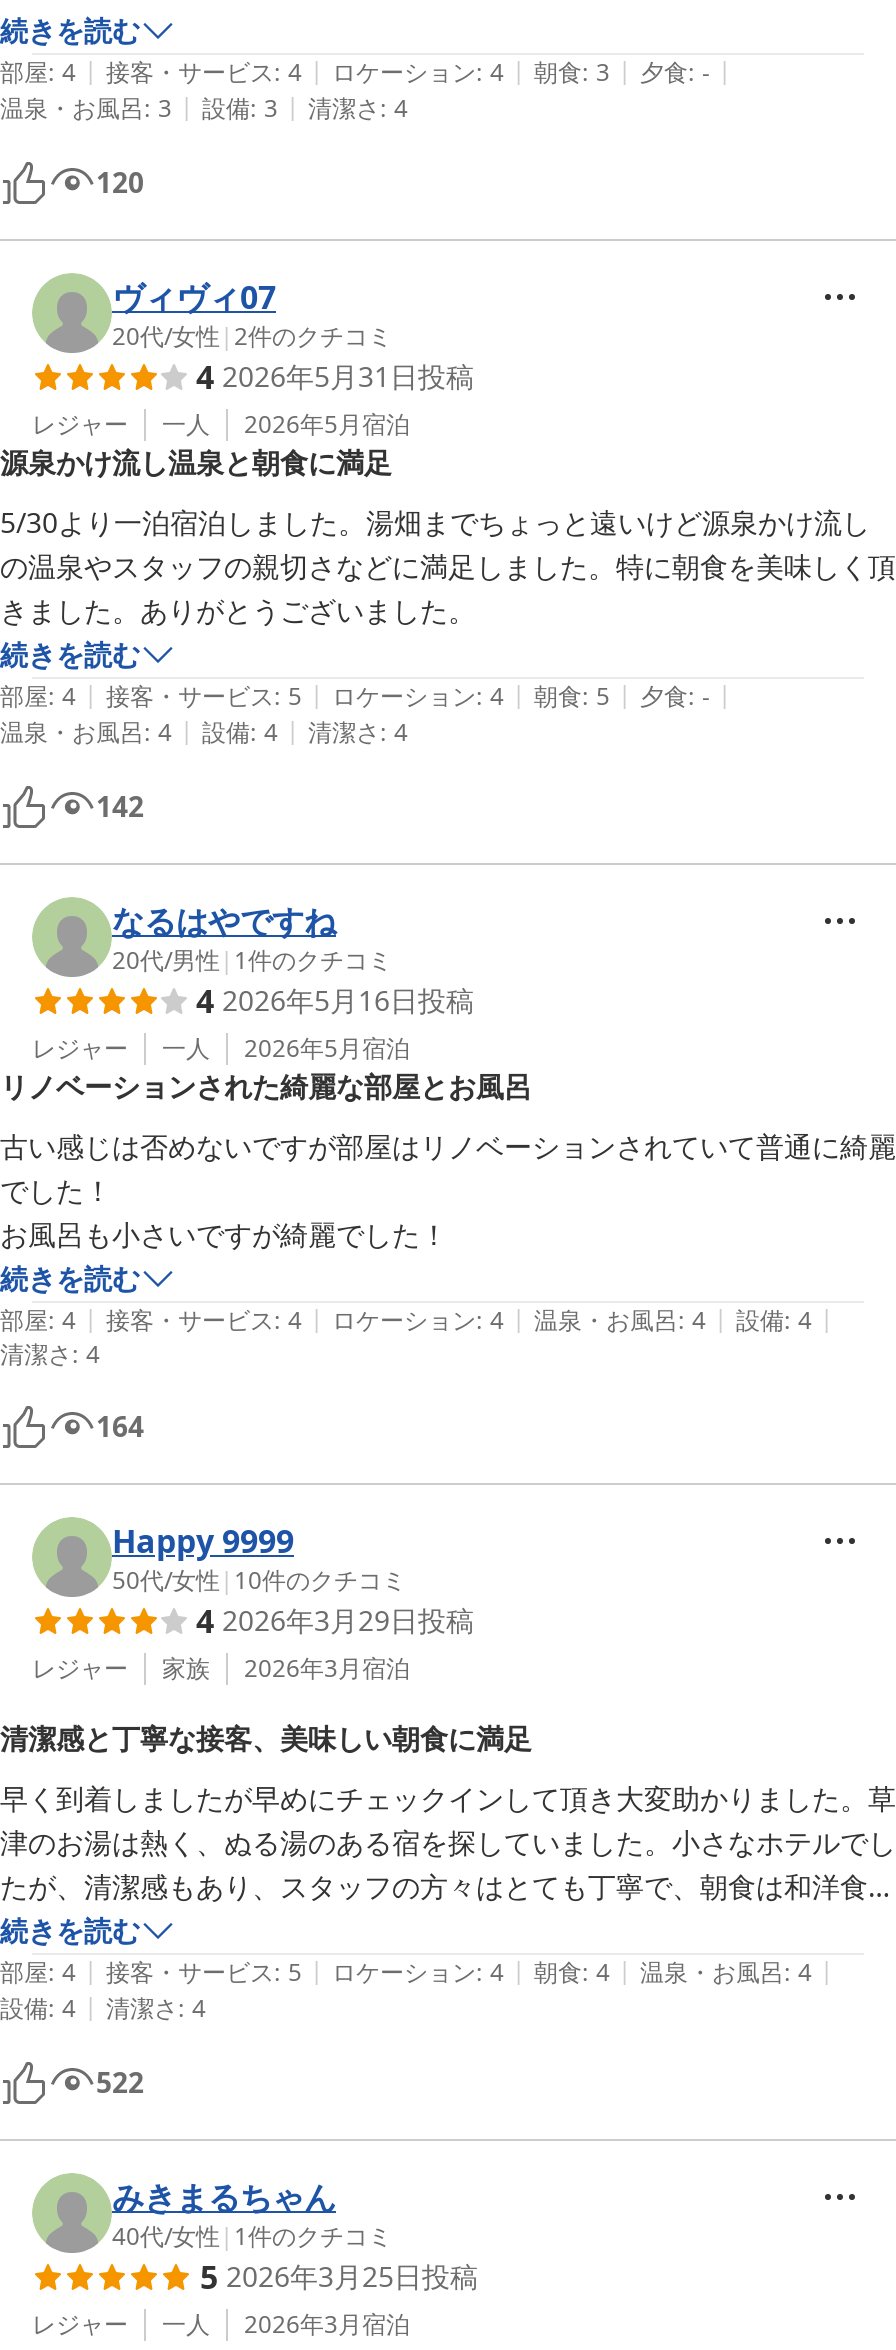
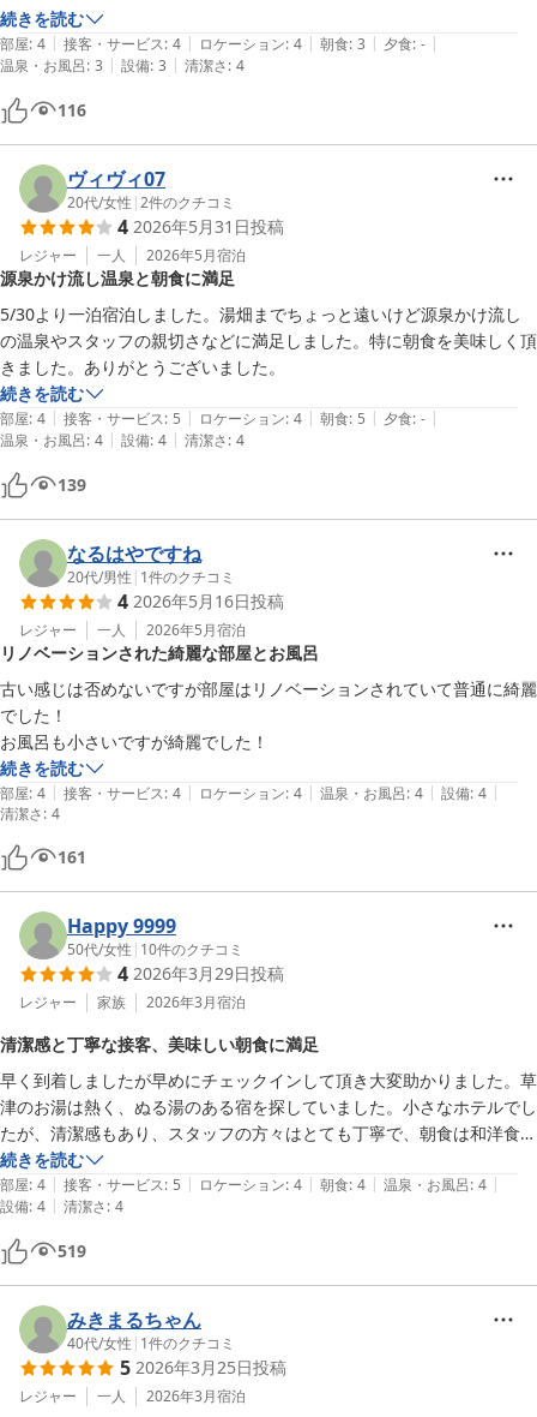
[96,163,144,201] 120 -> [58,98,86,121] 116
[96,787,144,825] 142 -> [58,473,86,496] 139
[96,1407,144,1445] 164 -> [58,845,86,868] 161
[96,2063,144,2101] 522 -> [58,1239,86,1262] 519

